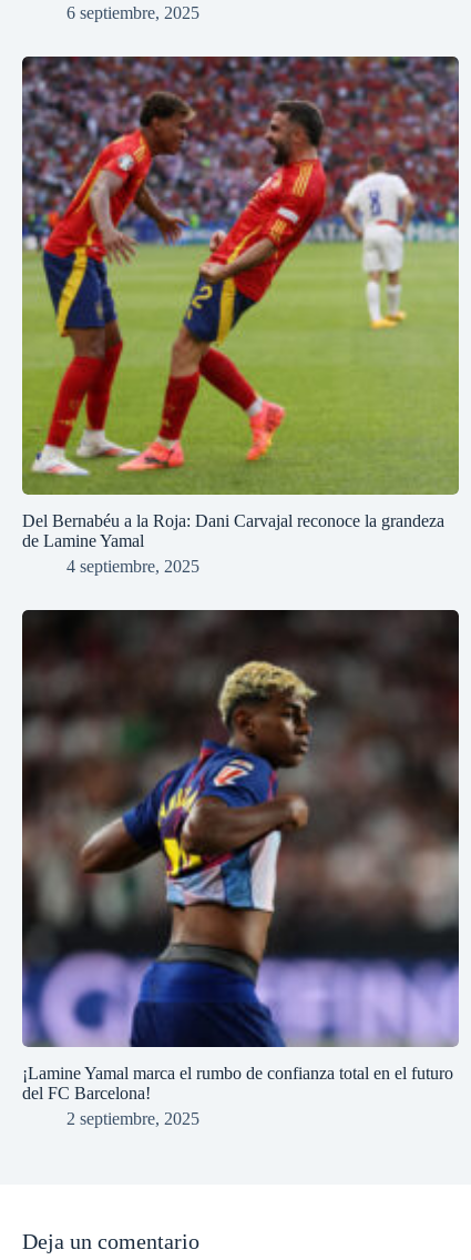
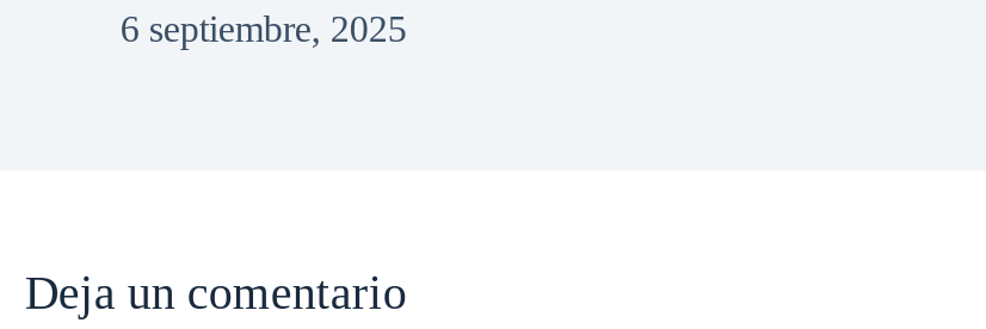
[21,55,460,575] [image] | Del Bernabéu a la Roja: Dani Carvajal reconoce la grandeza | de Lamine Yamal | 4 septiembre, 2025 -> none
[21,609,460,1128] [image] | ¡Lamine Yamal marca el rumbo de confianza total en el futuro | del FC Barcelona! | 2 septiembre, 2025 -> none

